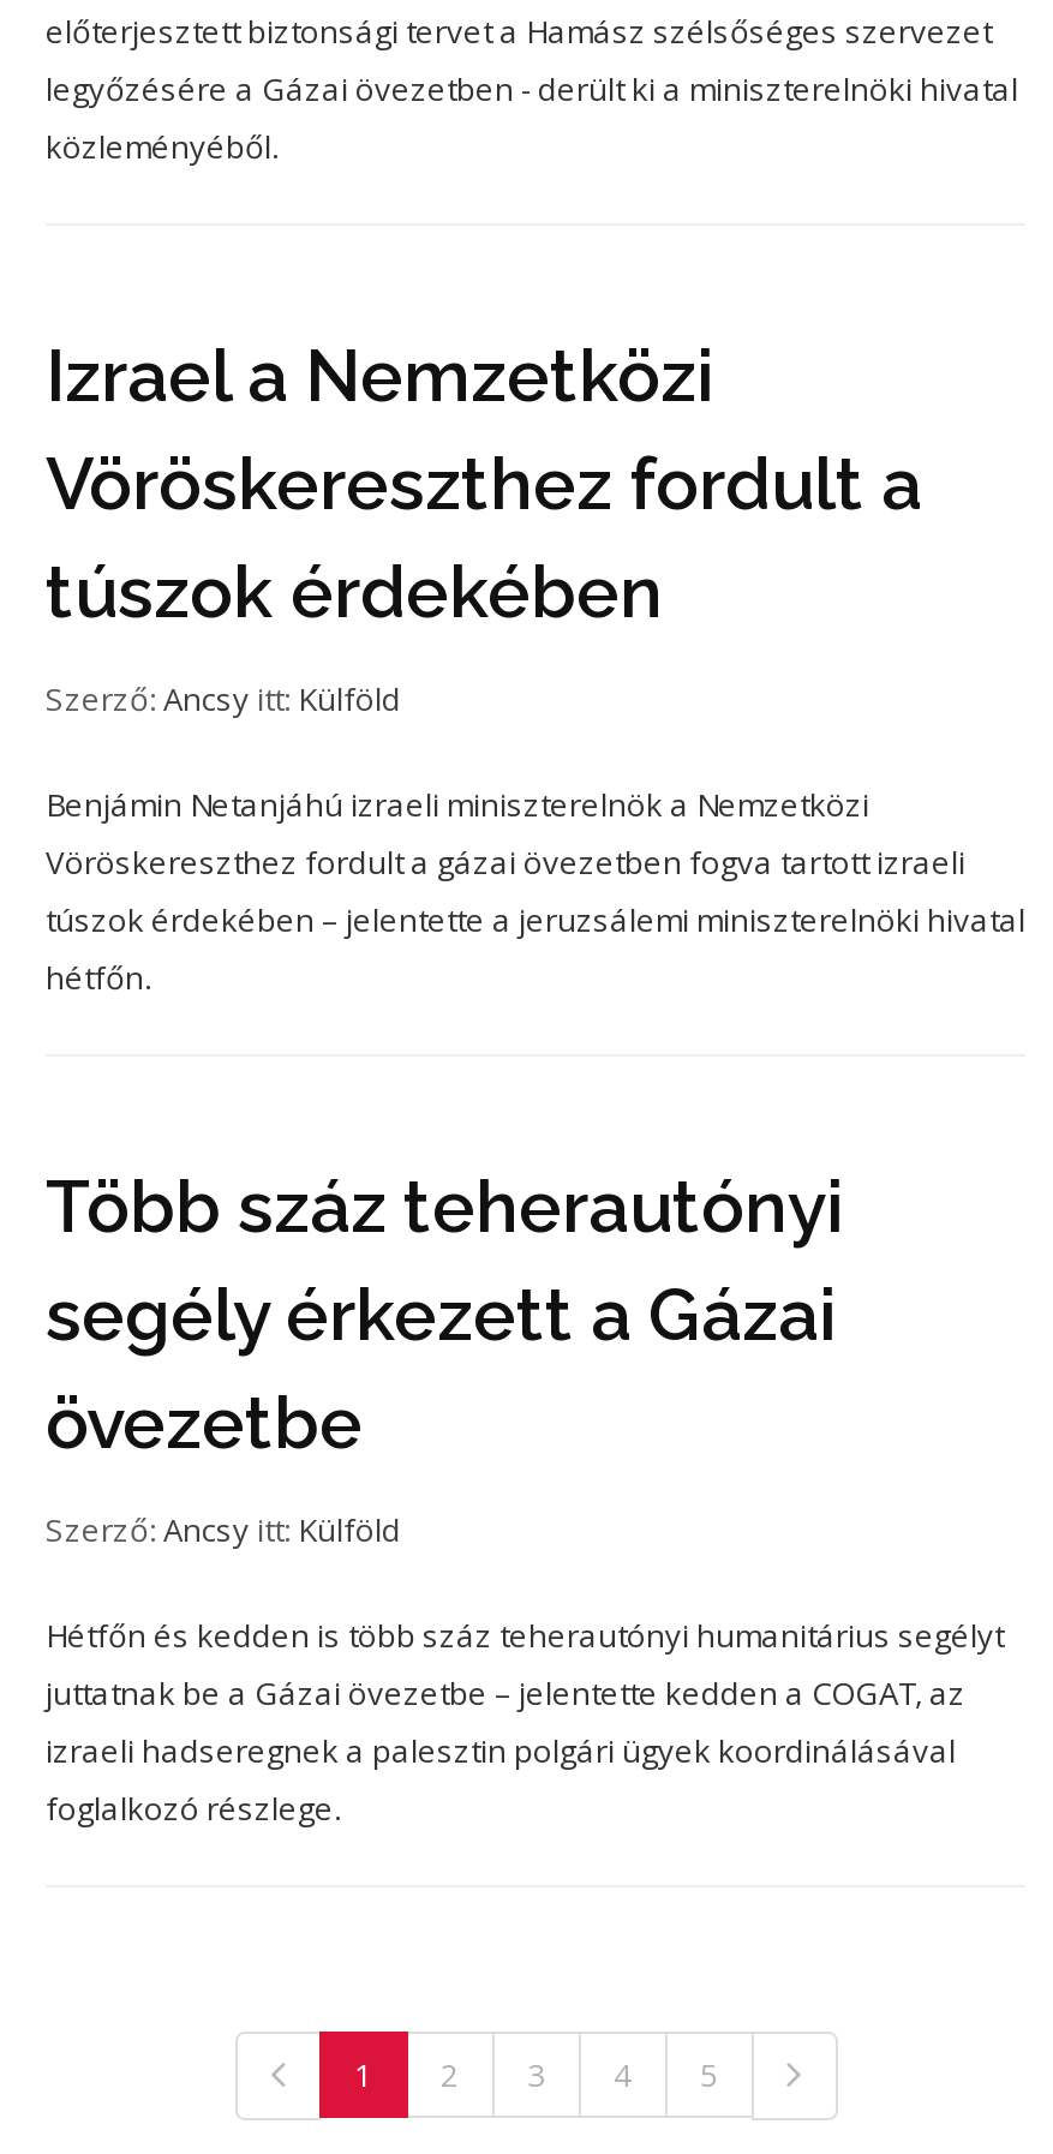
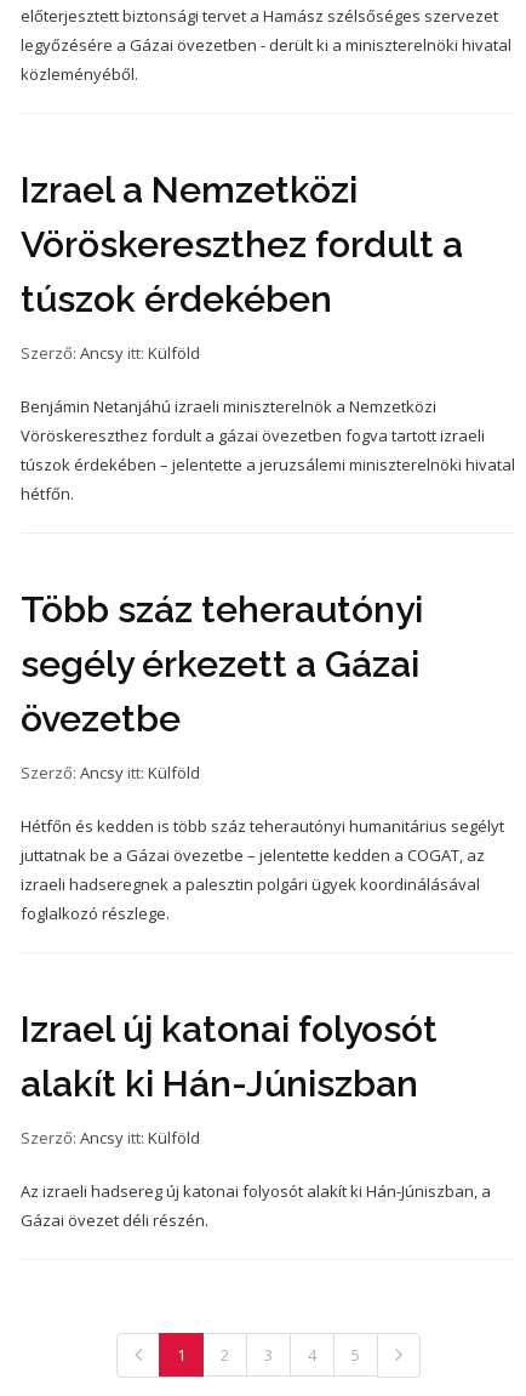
none -> [21,1008,491,1231] Izrael új katonai folyosót | alakít ki Hán-Júniszban | Szerző: Ancsy itt: Külföld | Az izraeli hadsereg új katonai folyosót alakít ki Hán-Júniszban, a | Gázai övezet déli részén.

